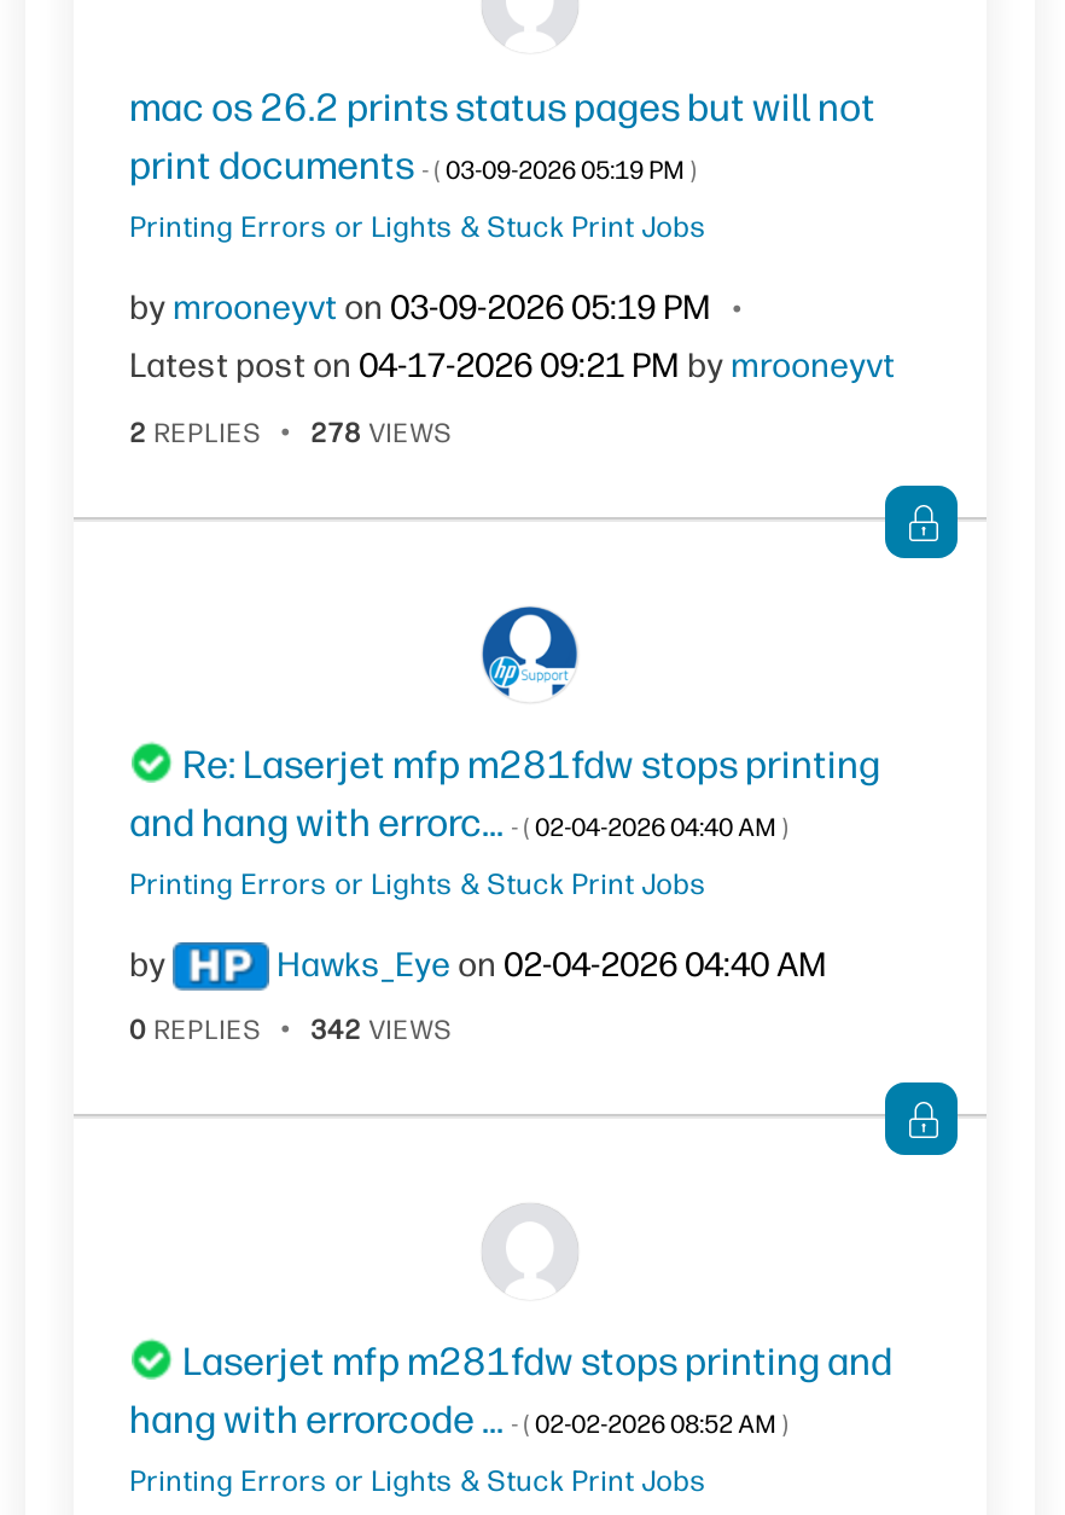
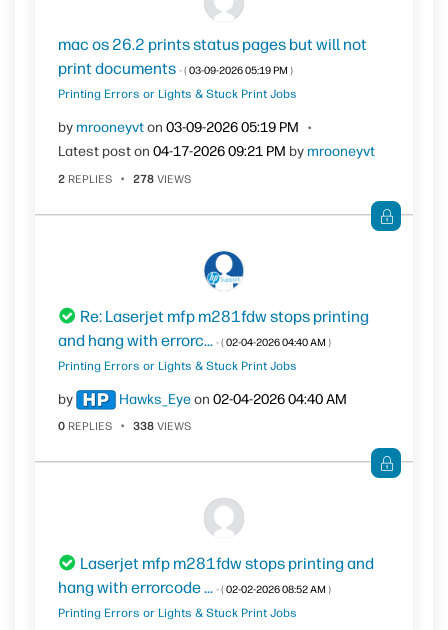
[129,1015,450,1046] 0 REPLIES 342 VIEWS -> [58,420,191,433] 0 REPLIES 338 VIEWS

